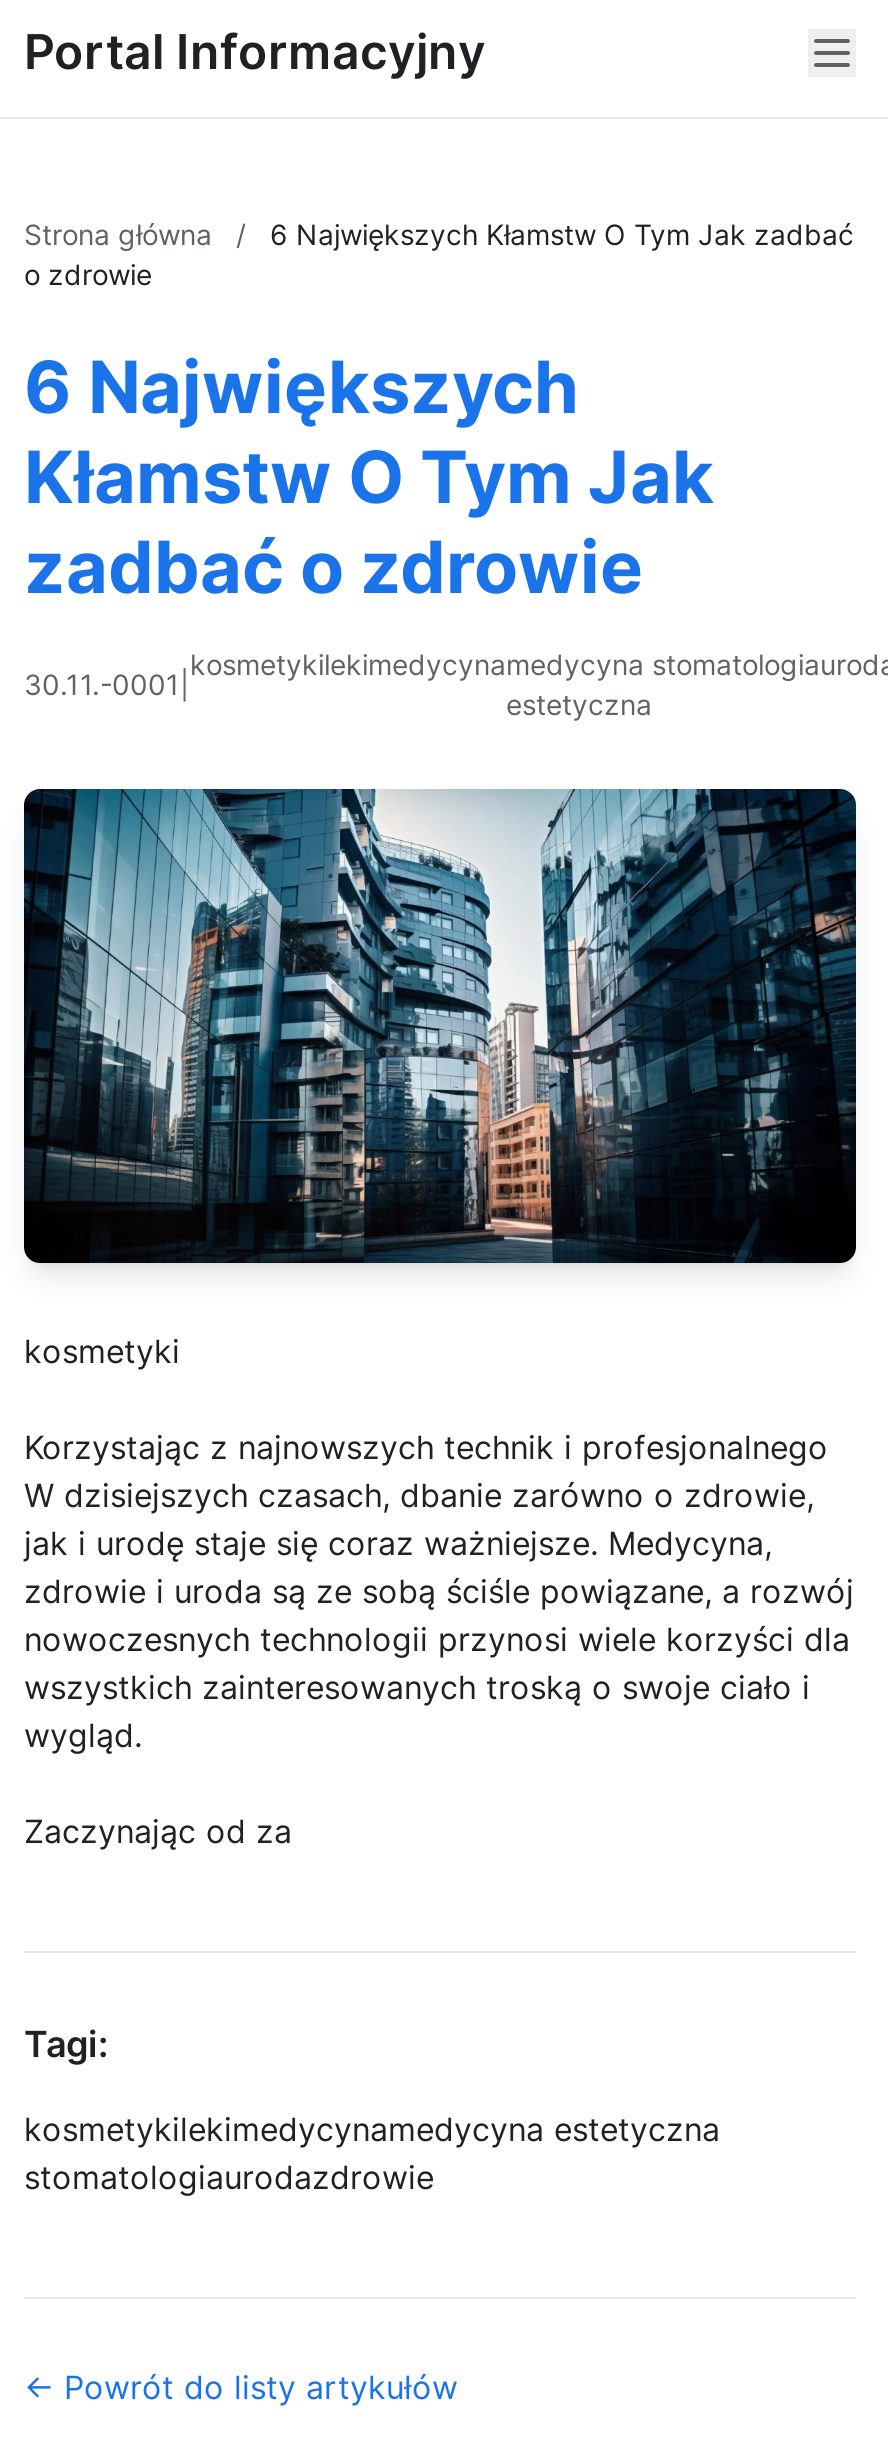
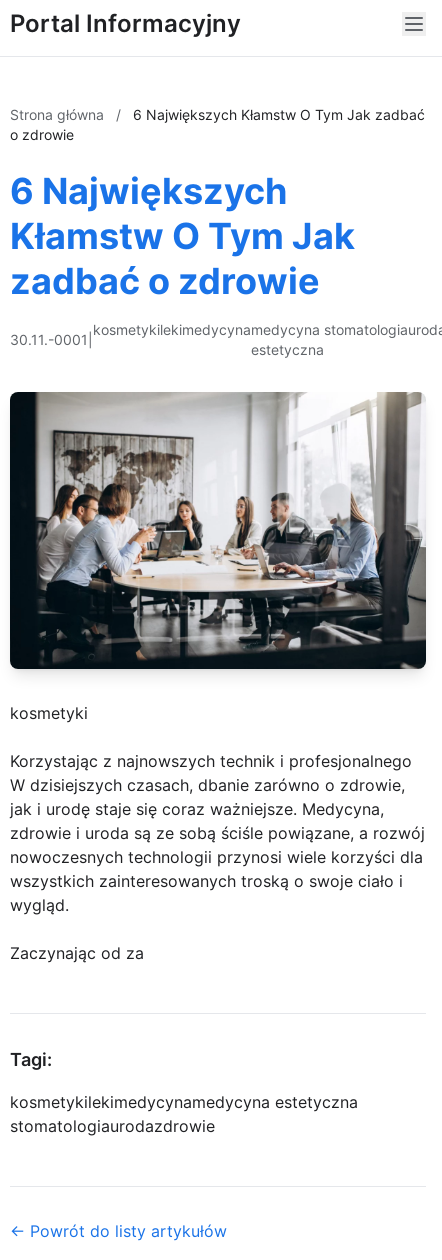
[24,787,858,1263] [image] -> [12,391,426,669] [image]

